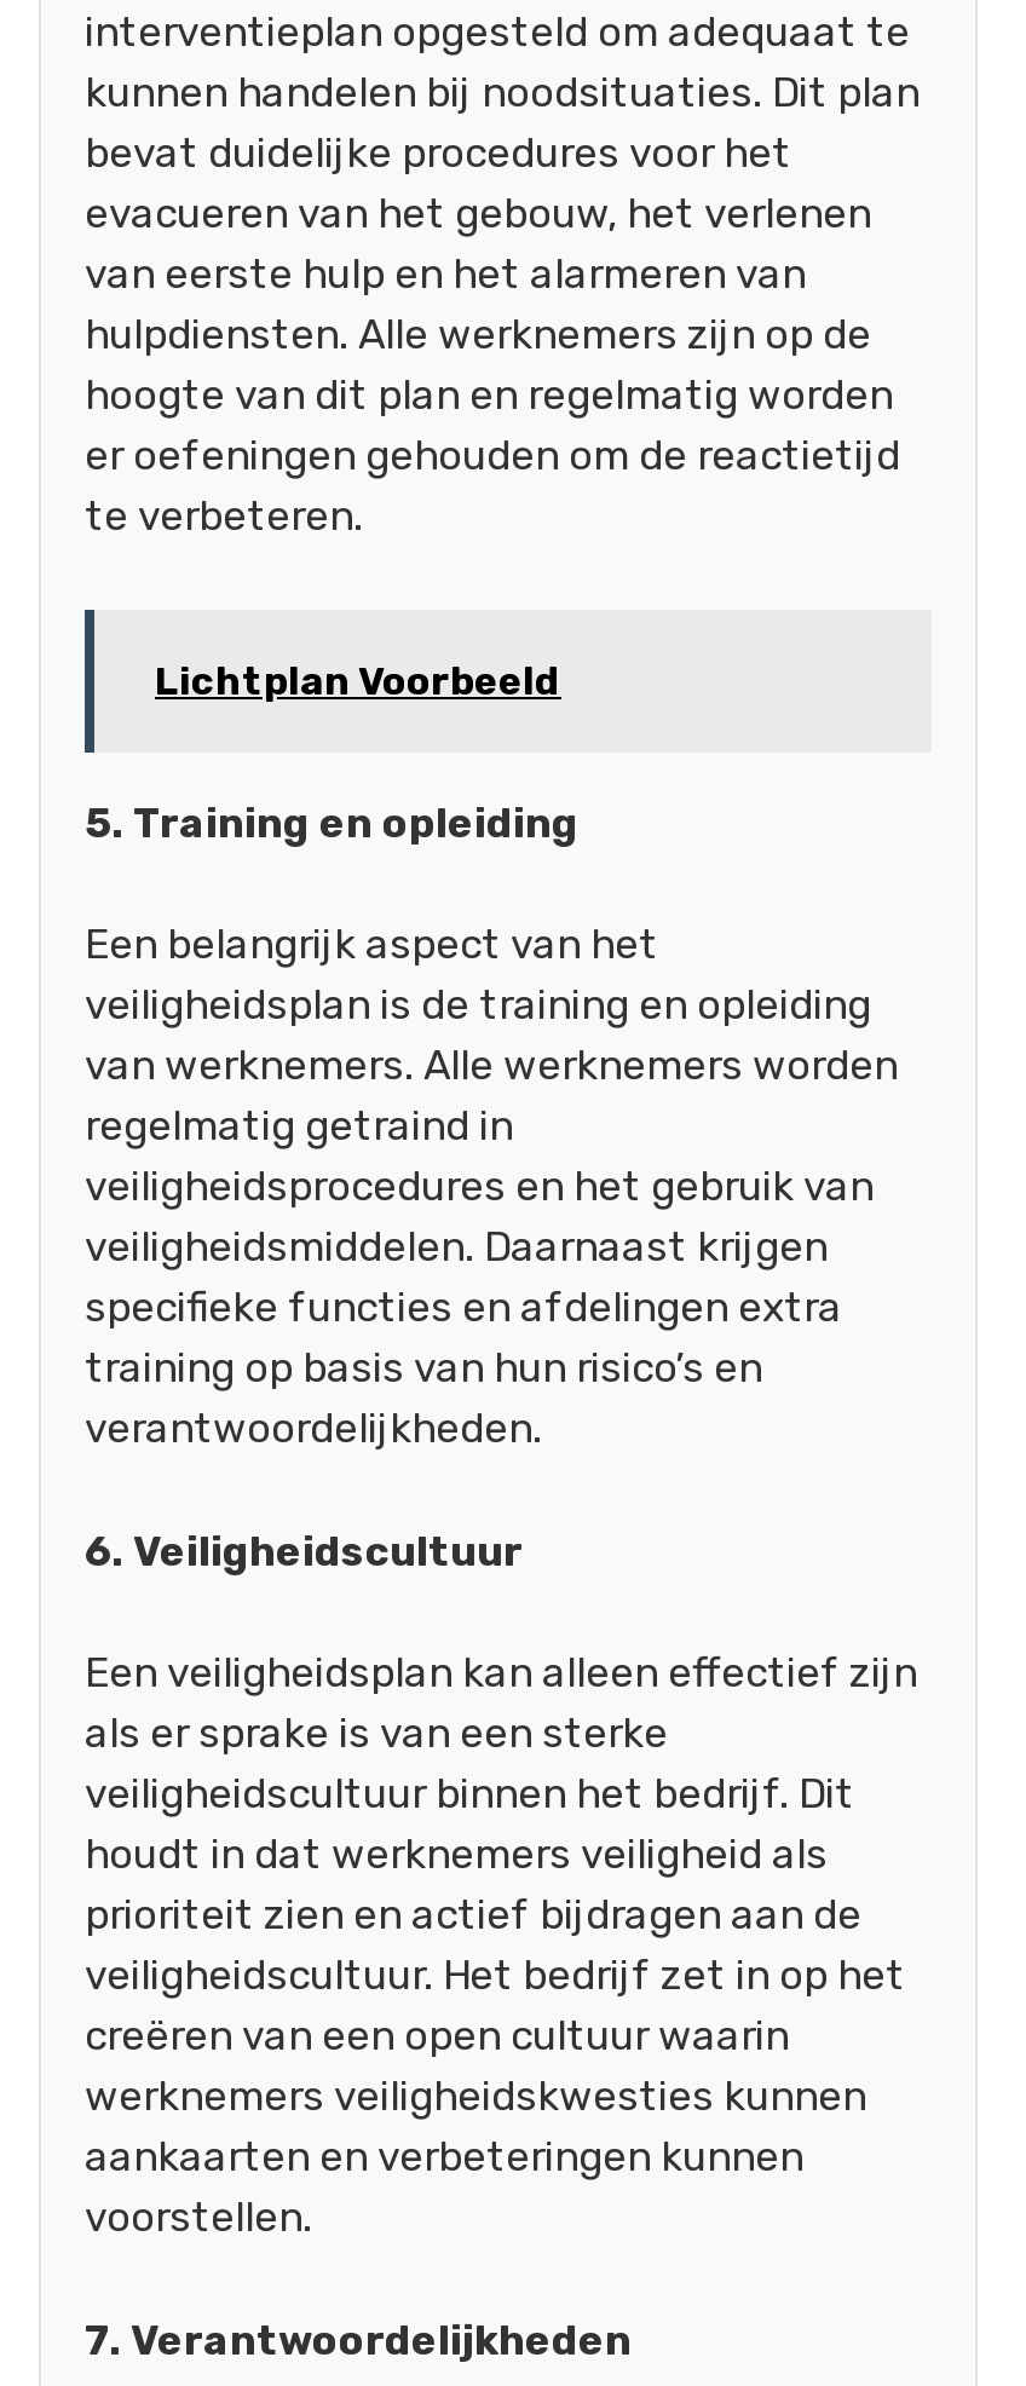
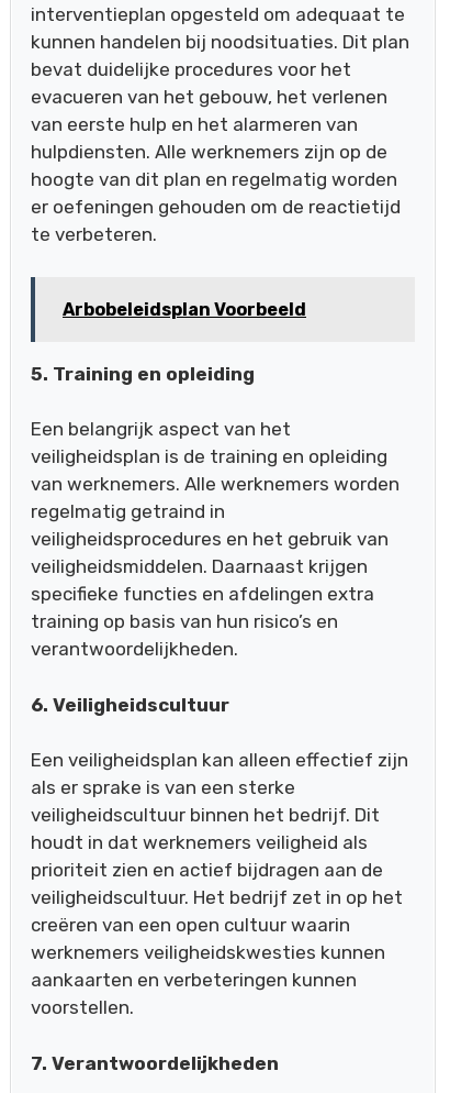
[155,657,561,703] Lichtplan Voorbeeld -> [63,299,306,319] Arbobeleidsplan Voorbeeld

